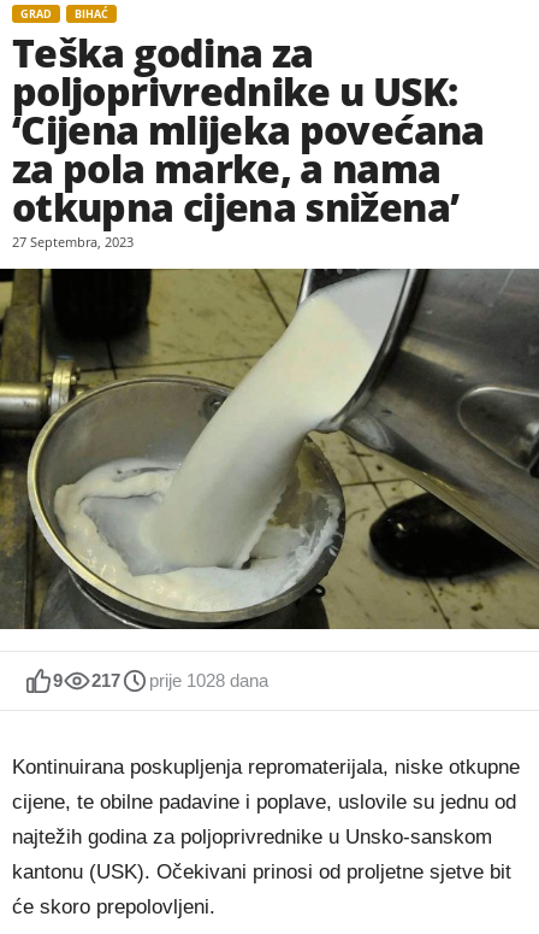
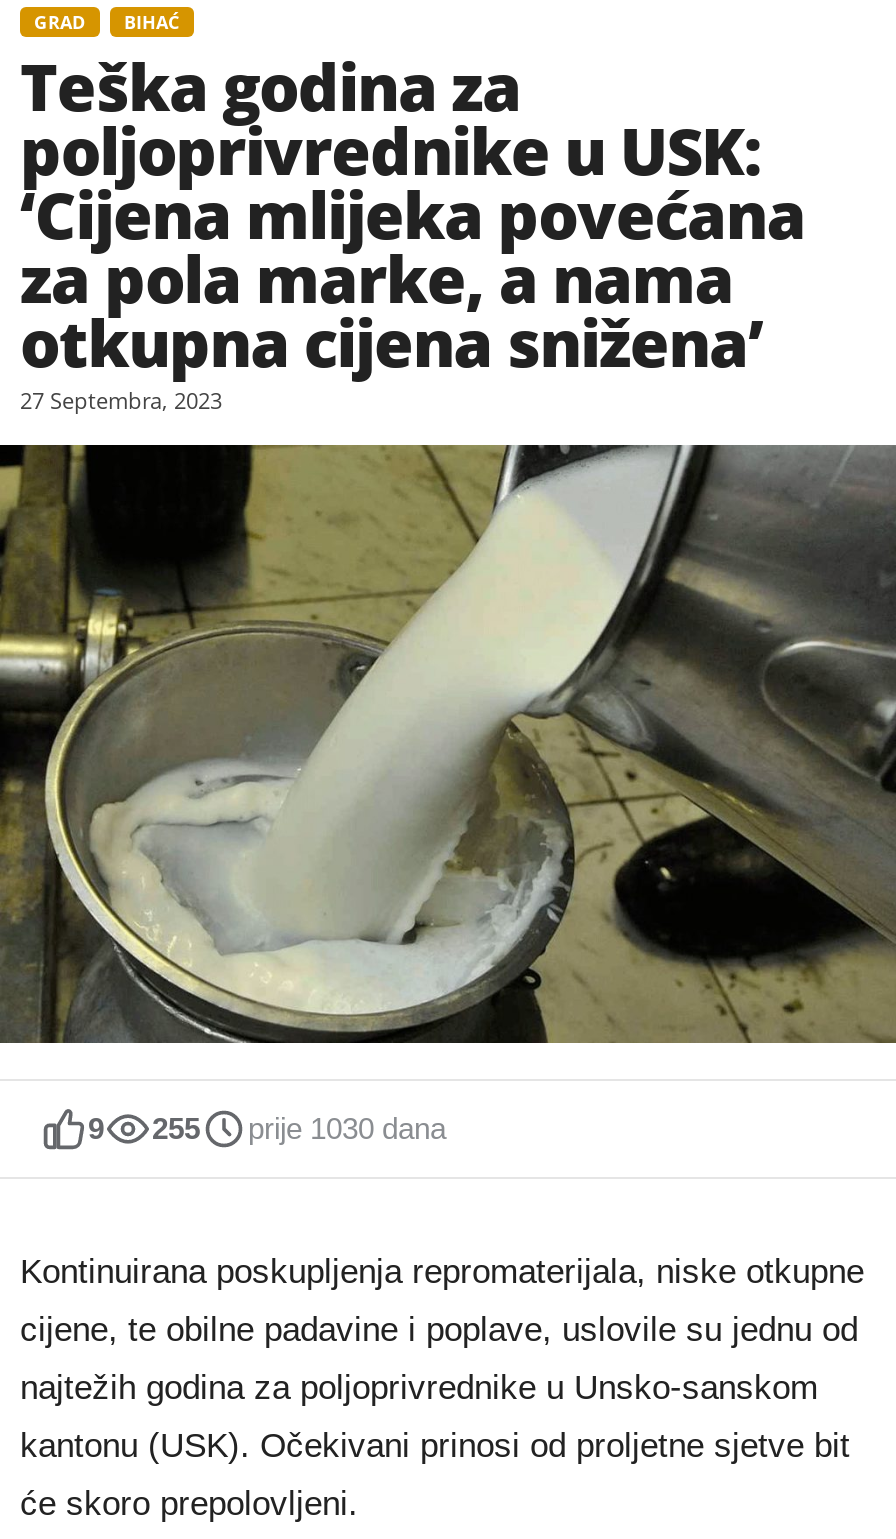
[91,670,120,690] 217 -> [152,1111,200,1145] 255
[149,670,268,690] prije 1028 dana -> [248,1111,446,1145] prije 1030 dana

